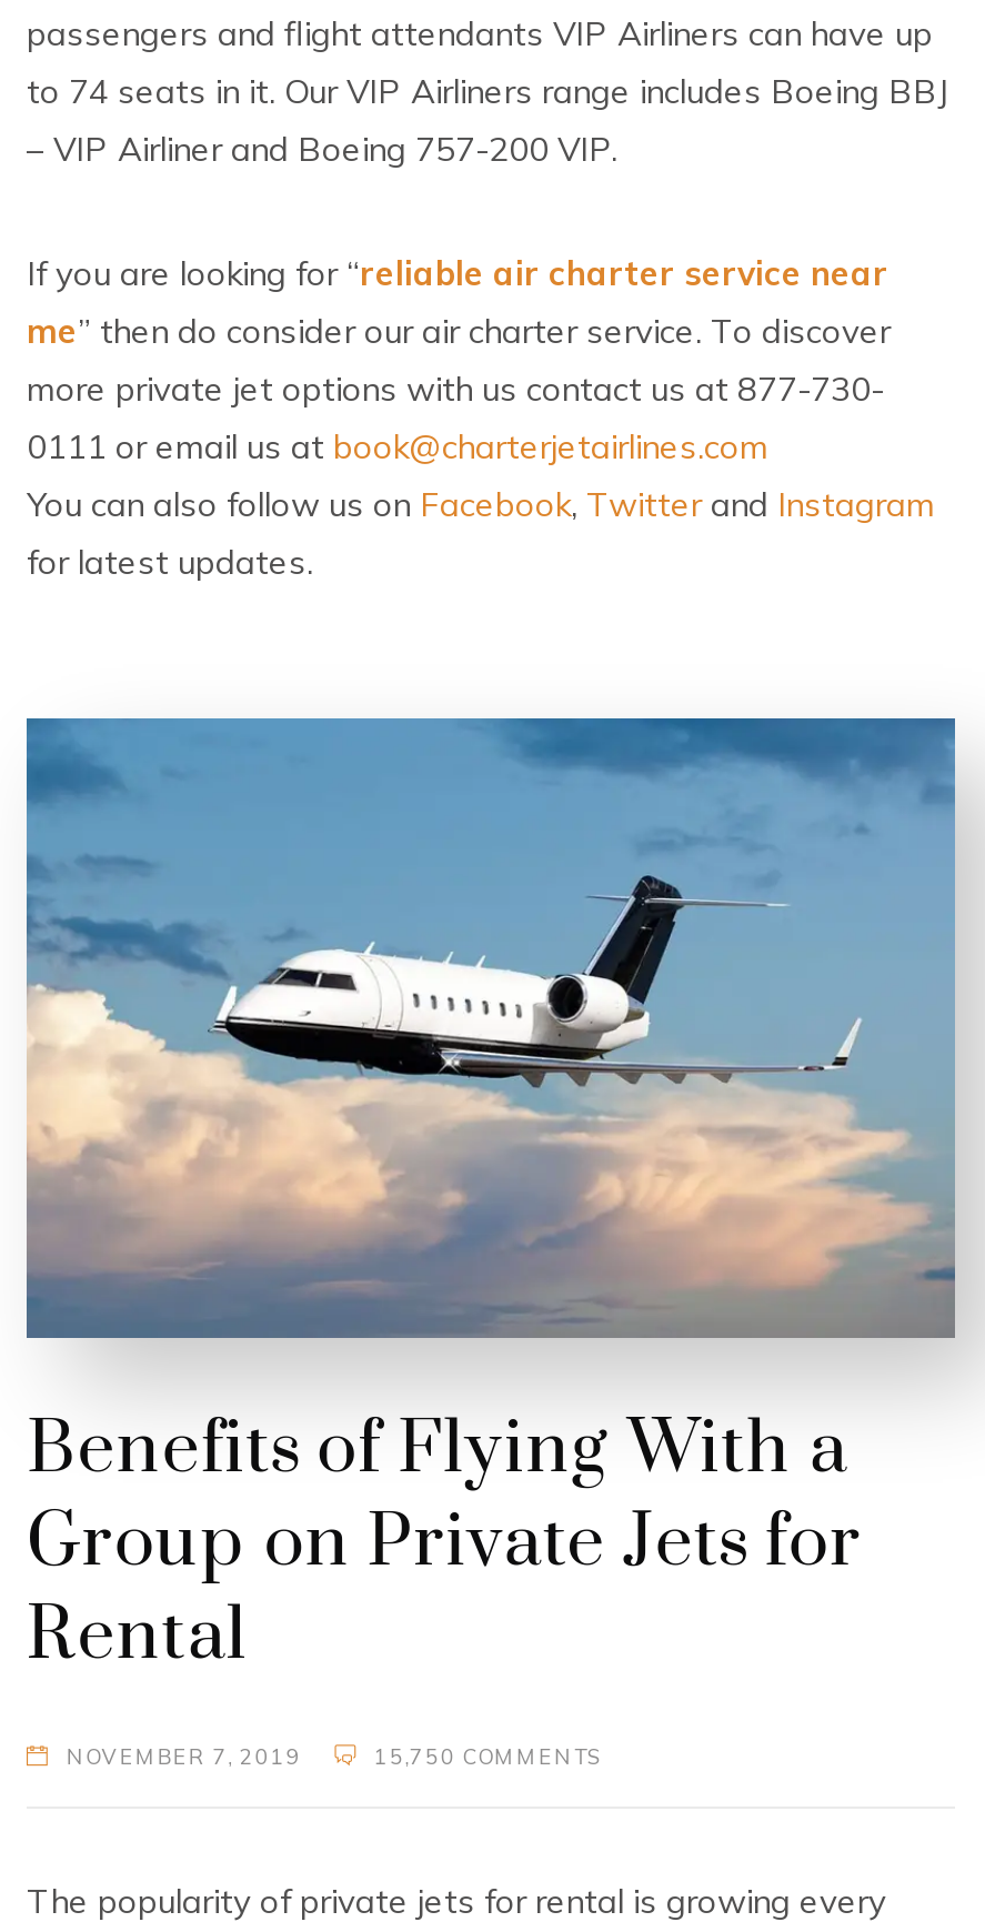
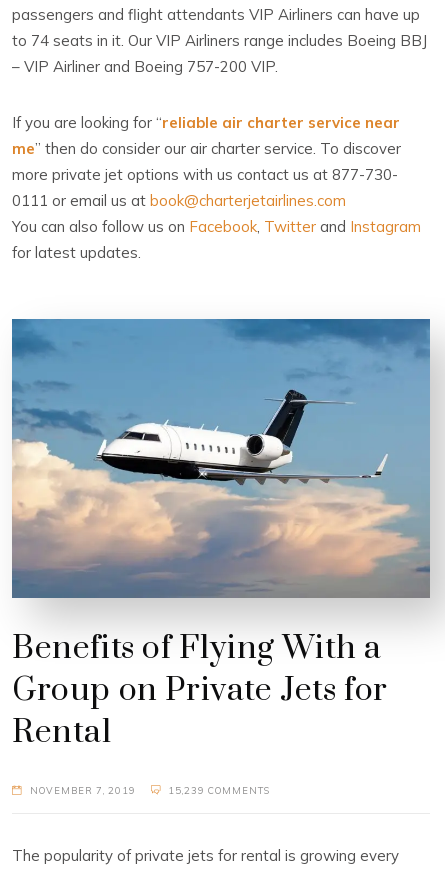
[374,1744,601,1768] 15,750 COMMENTS -> [168,785,270,796] 15,239 COMMENTS

